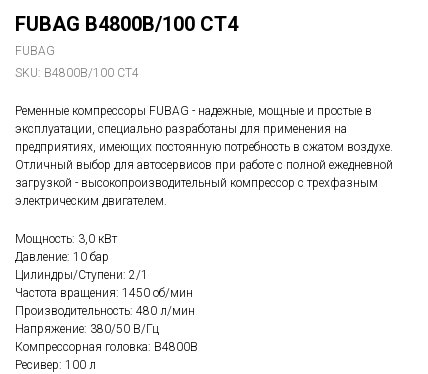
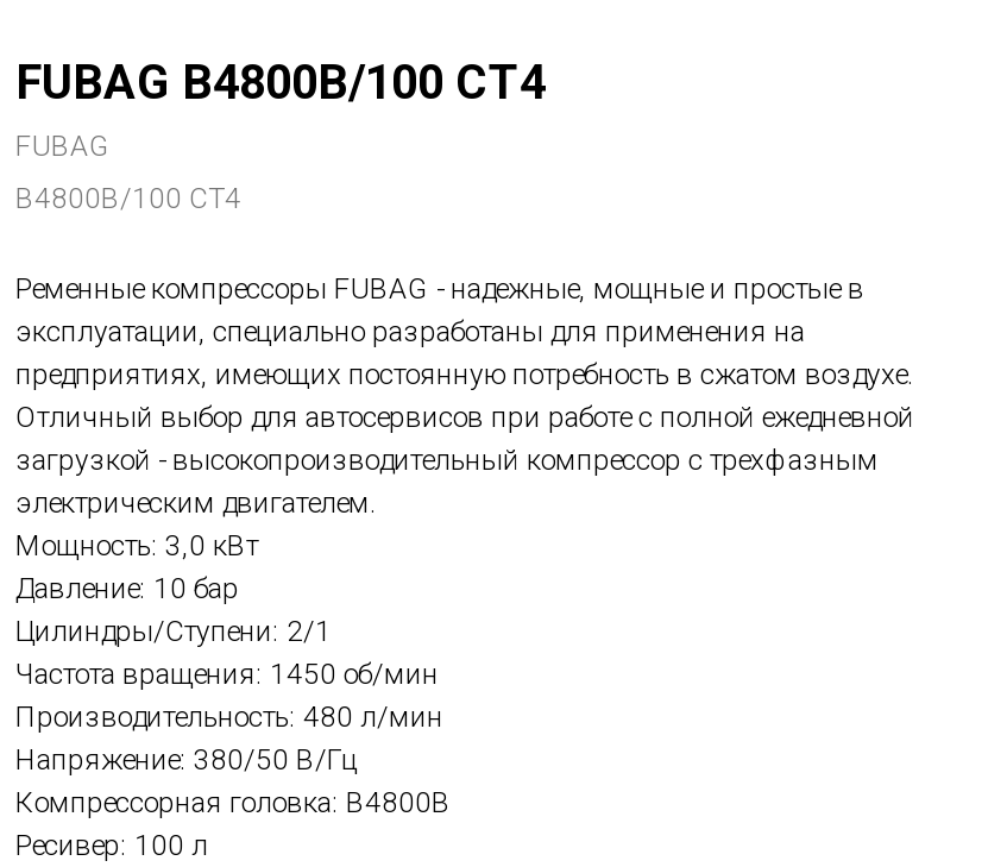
[15,66,139,80] SKU: B4800B/100 CT4 -> [15,182,241,215] B4800B/100 CT4

